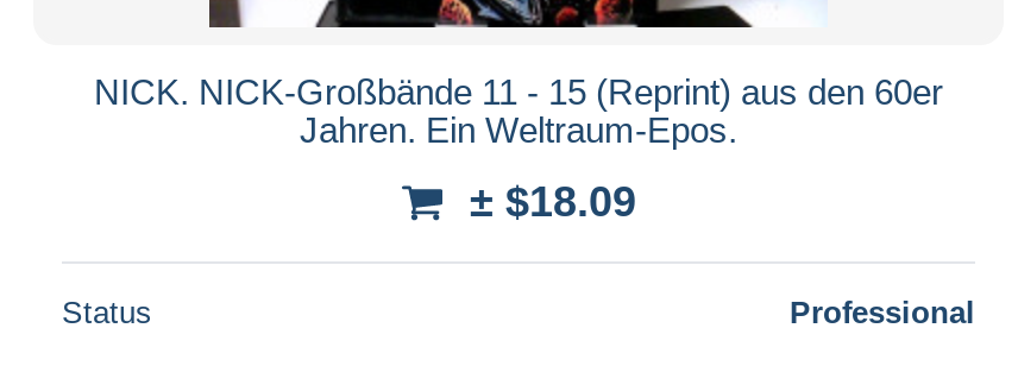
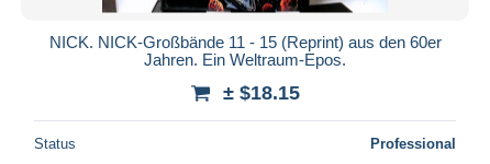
[470,178,636,226] ± $18.09 -> [222,82,299,104] ± $18.15

